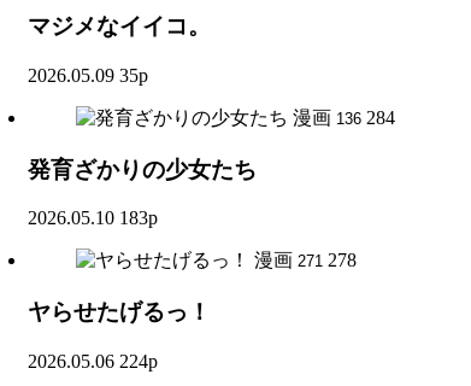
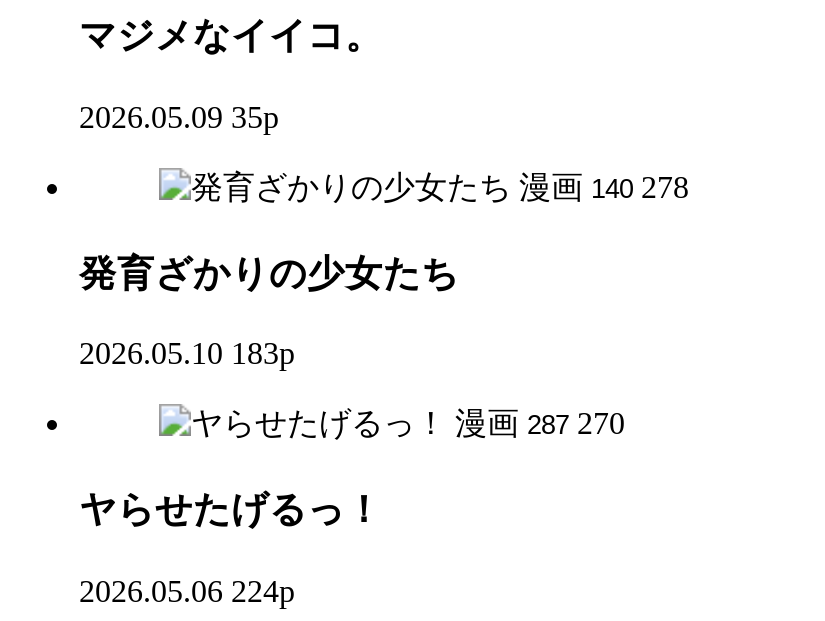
[293,107,395,128] 漫画 136 284 -> [519,170,689,204] 漫画 140 278
[254,250,357,270] 漫画 271 278 -> [455,406,625,440] 漫画 287 270

